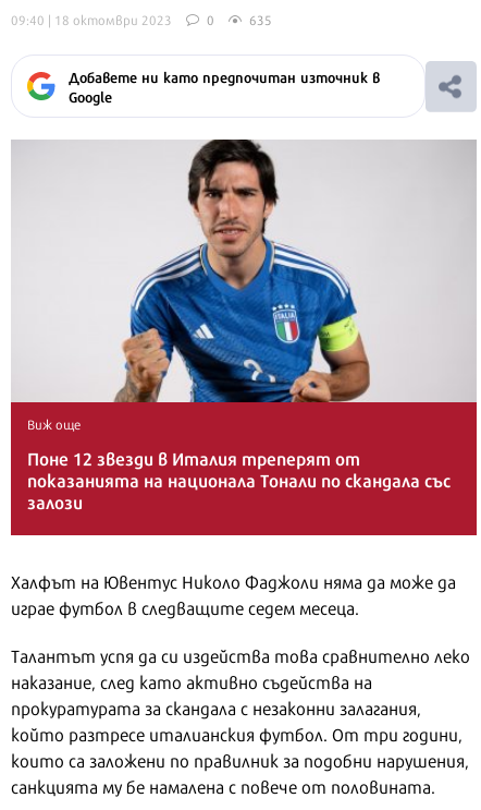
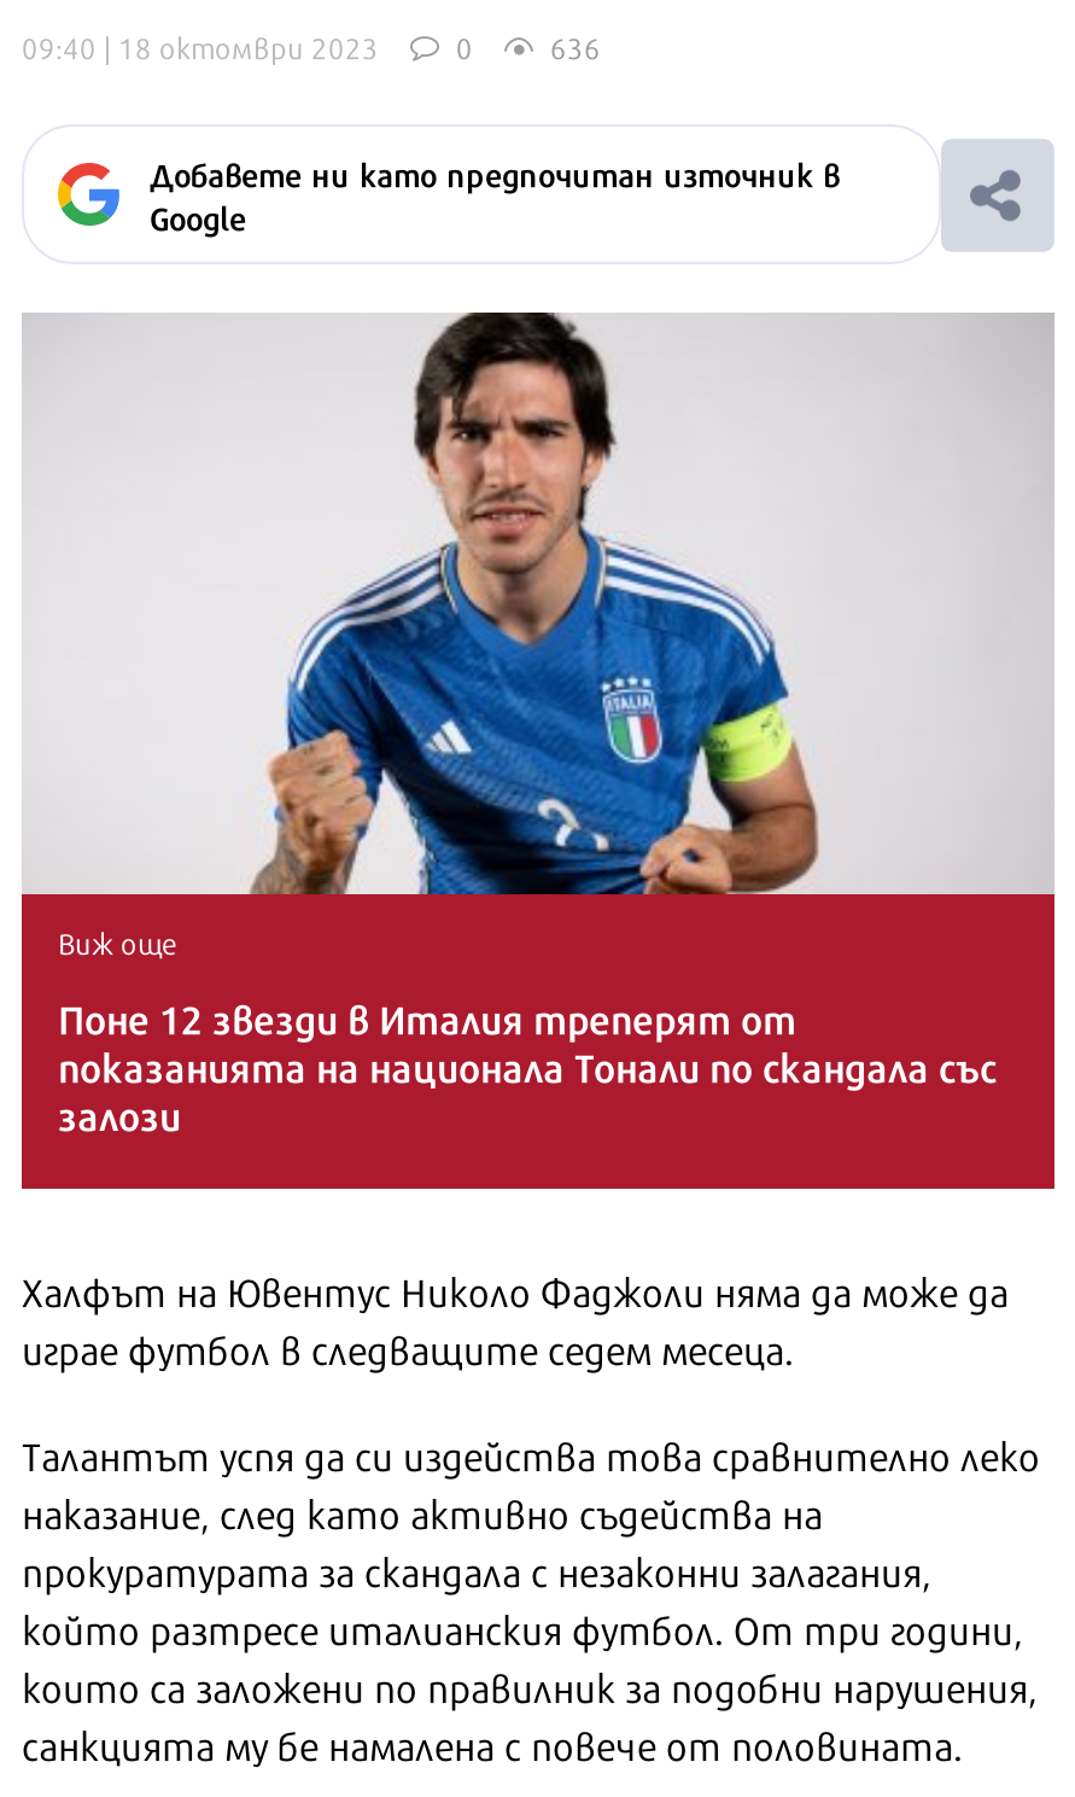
[249,10,272,30] 635 -> [550,26,601,69] 636

